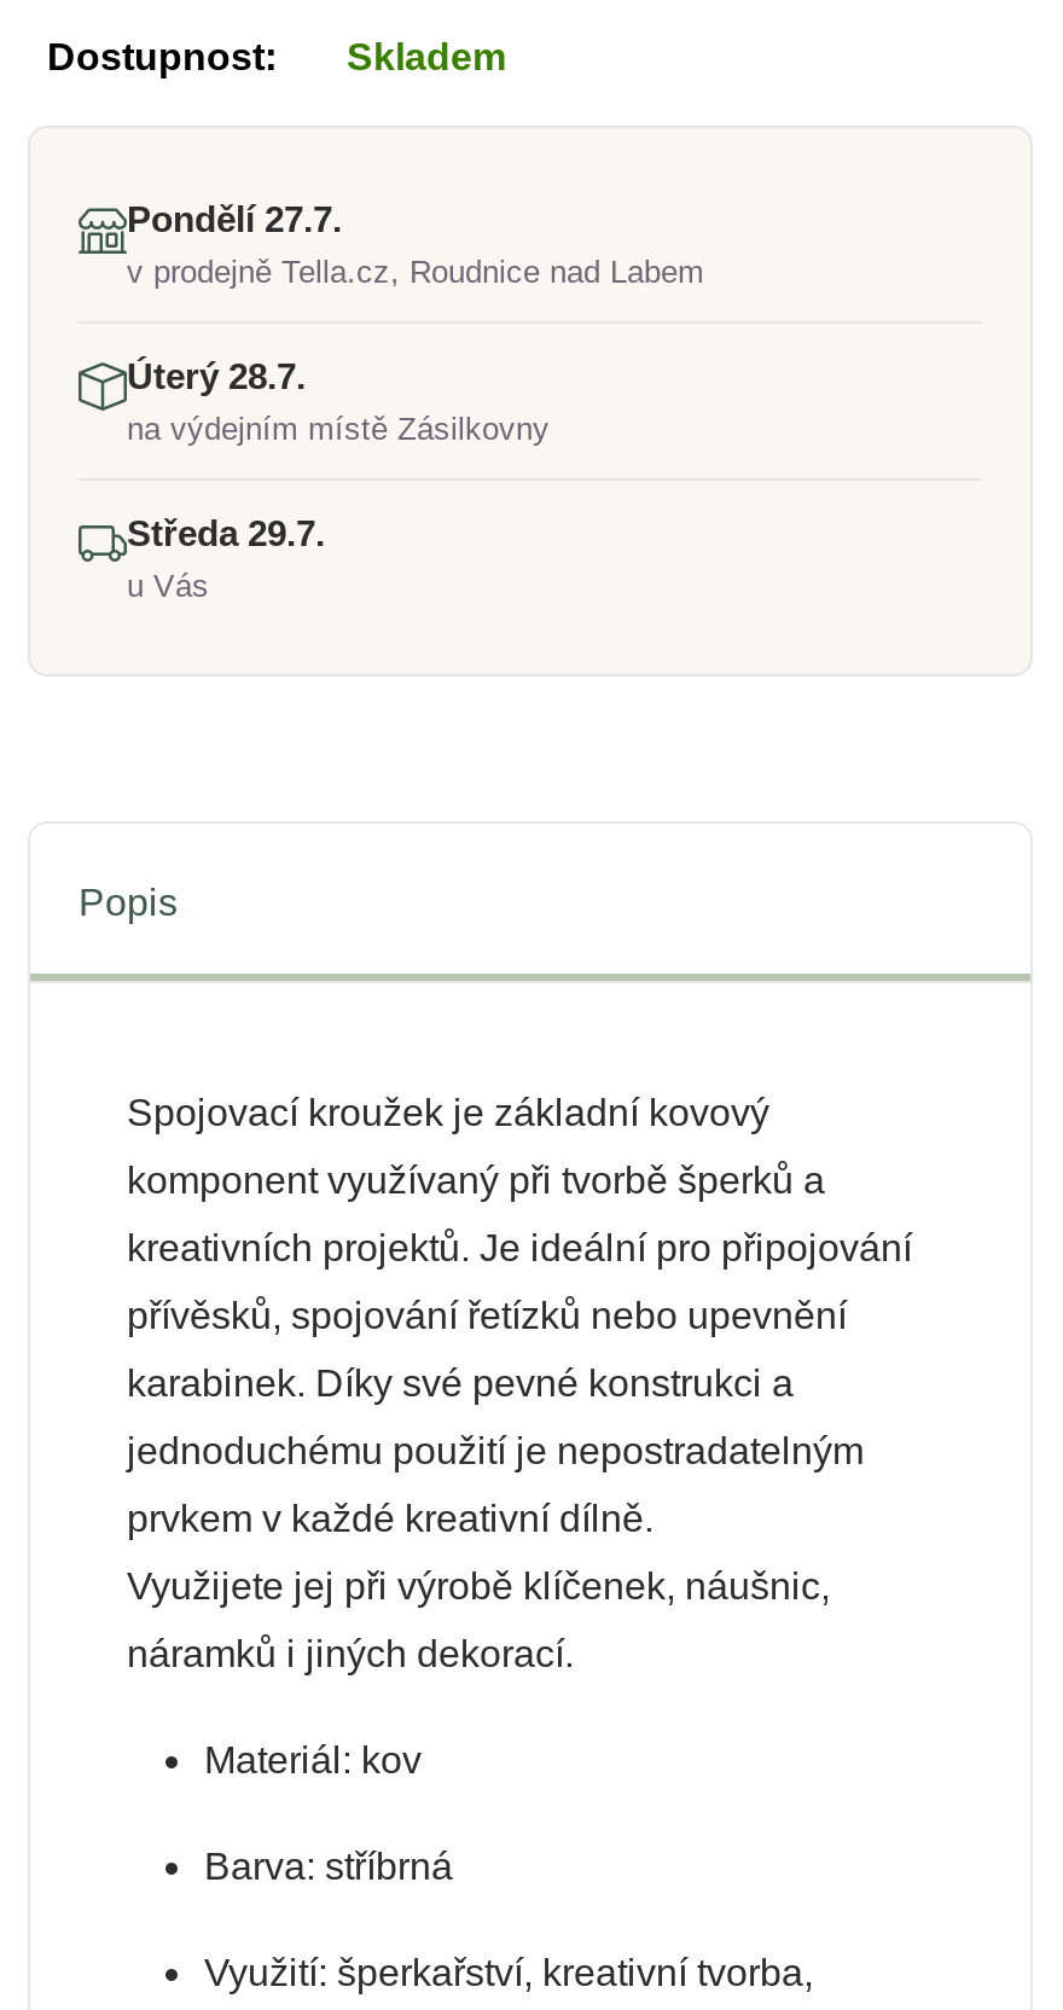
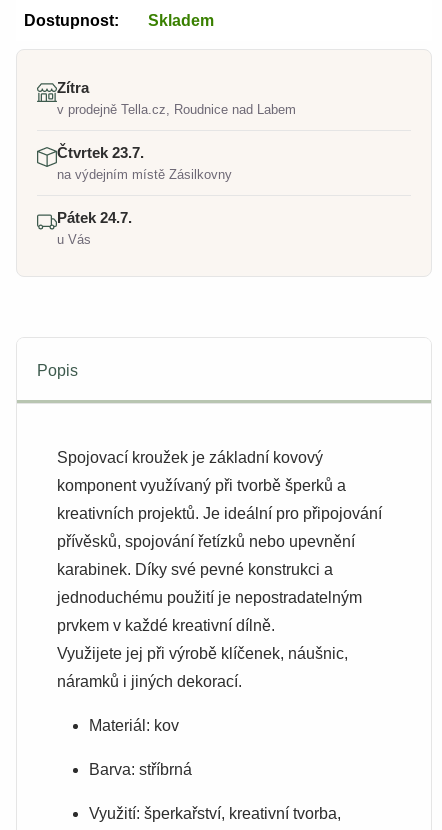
[127,199,342,240] Pondělí 27.7. -> [57,79,89,96] Zítra
[127,356,306,397] Úterý 28.7. -> [57,144,144,161] Čtvrtek 23.7.
[127,513,325,554] Středa 29.7. -> [57,209,132,226] Pátek 24.7.

